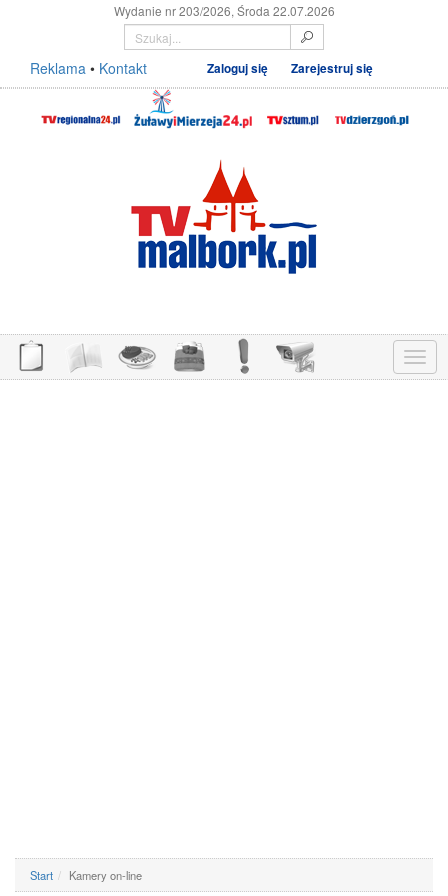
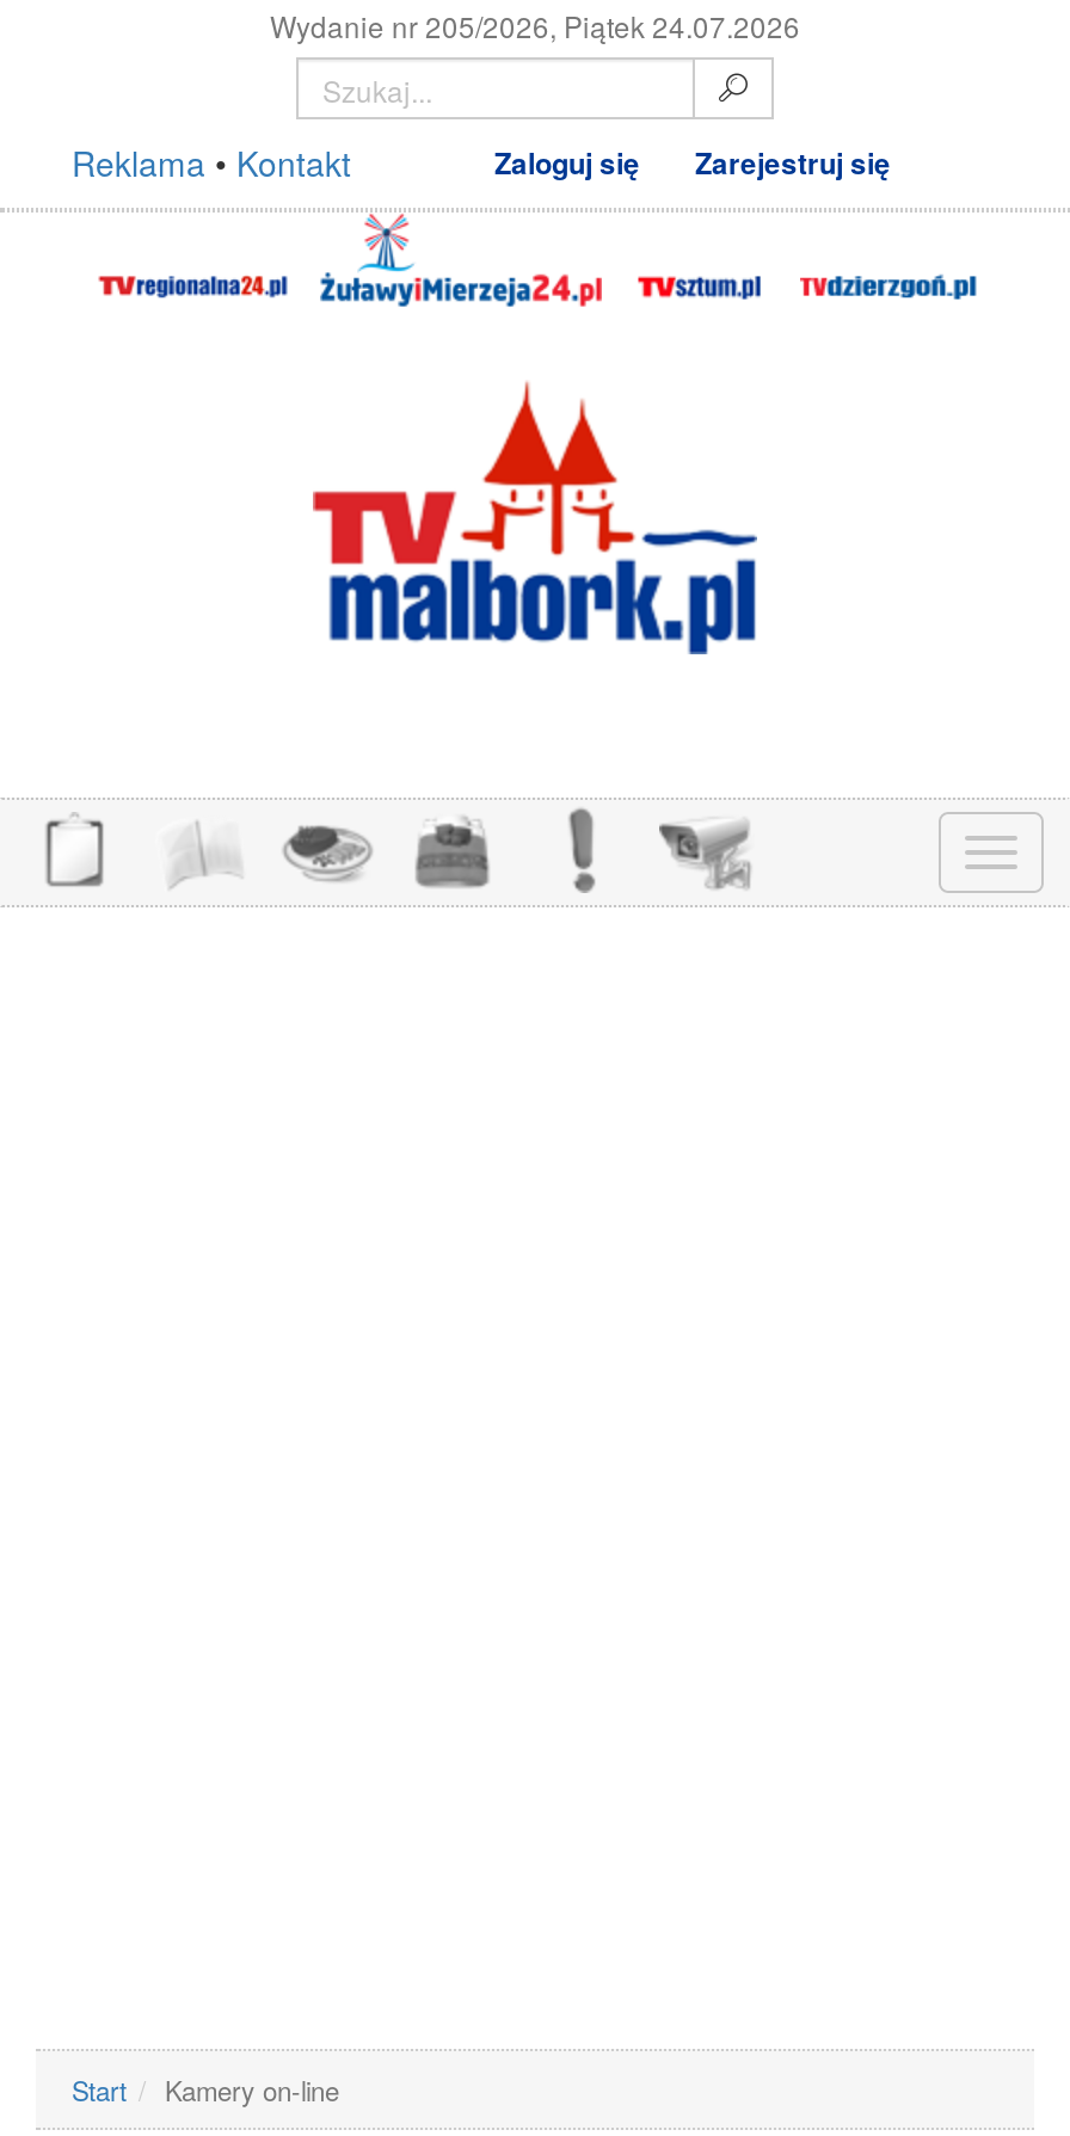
[113,2,334,19] Wydanie nr 203/2026, Środa 22.07.2026 -> [270,5,800,45] Wydanie nr 205/2026, Piątek 24.07.2026

